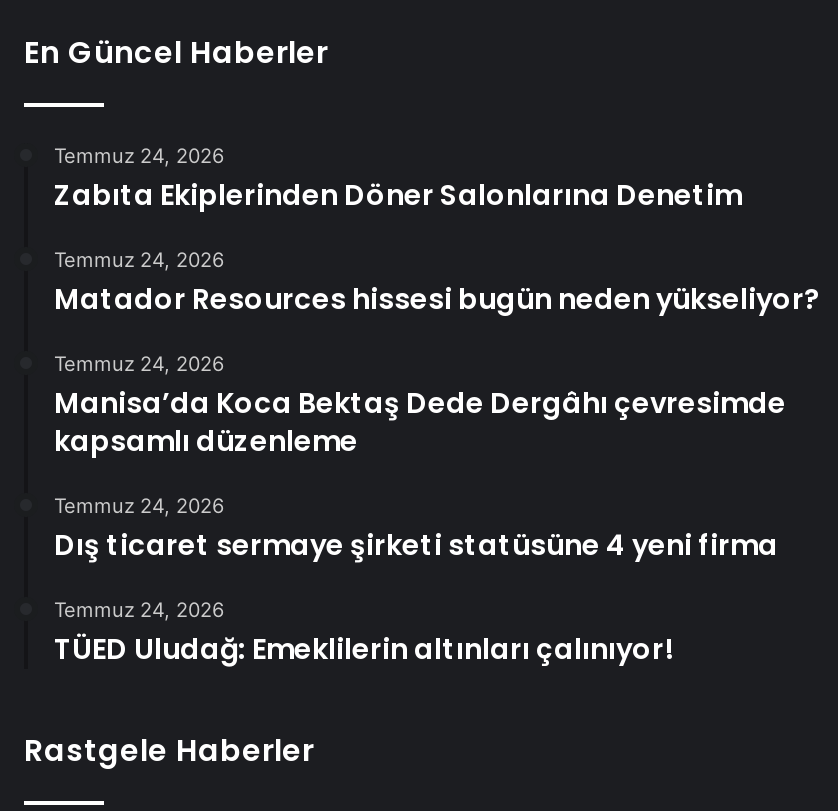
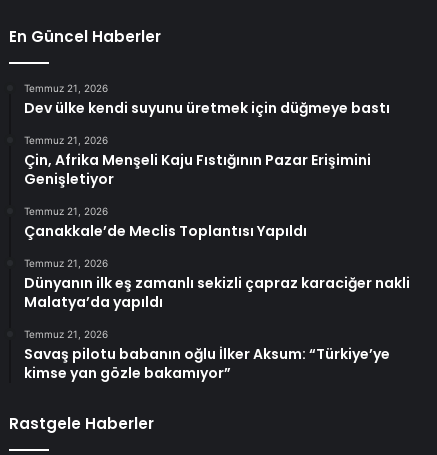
[54,143,742,215] Temmuz 24, 2026 | Zabıta Ekiplerinden Döner Salonlarına Denetim -> [24,82,390,118] Temmuz 21, 2026 | Dev ülke kendi suyunu üretmek için düğmeye bastı
[54,247,820,319] Temmuz 24, 2026 | Matador Resources hissesi bugün neden yükseliyor? -> [24,134,371,189] Temmuz 21, 2026 | Çin, Afrika Menşeli Kaju Fıstığının Pazar Erişimini | Genişletiyor
[54,351,786,461] Temmuz 24, 2026 | Manisa’da Koca Bektaş Dede Dergâhı çevresimde | kapsamlı düzenleme -> [24,205,307,241] Temmuz 21, 2026 | Çanakkale’de Meclis Toplantısı Yapıldı
[54,493,778,565] Temmuz 24, 2026 | Dış ticaret sermaye şirketi statüsüne 4 yeni firma -> [24,257,410,312] Temmuz 21, 2026 | Dünyanın ilk eş zamanlı sekizli çapraz karaciğer nakli | Malatya’da yapıldı
[54,597,672,669] Temmuz 24, 2026 | TÜED Uludağ: Emeklilerin altınları çalınıyor! -> [24,328,390,383] Temmuz 21, 2026 | Savaş pilotu babanın oğlu İlker Aksum: “Türkiye’ye | kimse yan gözle bakamıyor”

